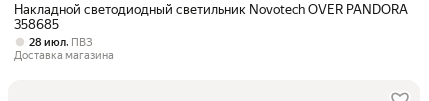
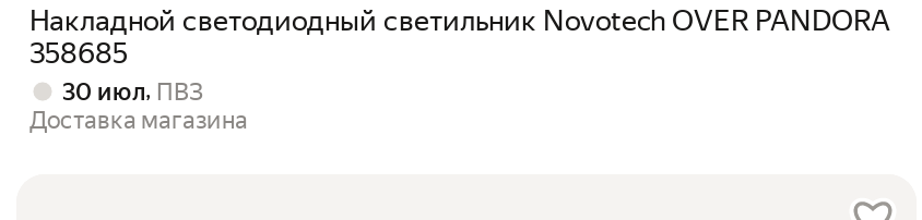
[29,35,93,49] 28 июл, ПВЗ -> [62,77,204,106] 30 июл, ПВЗ

